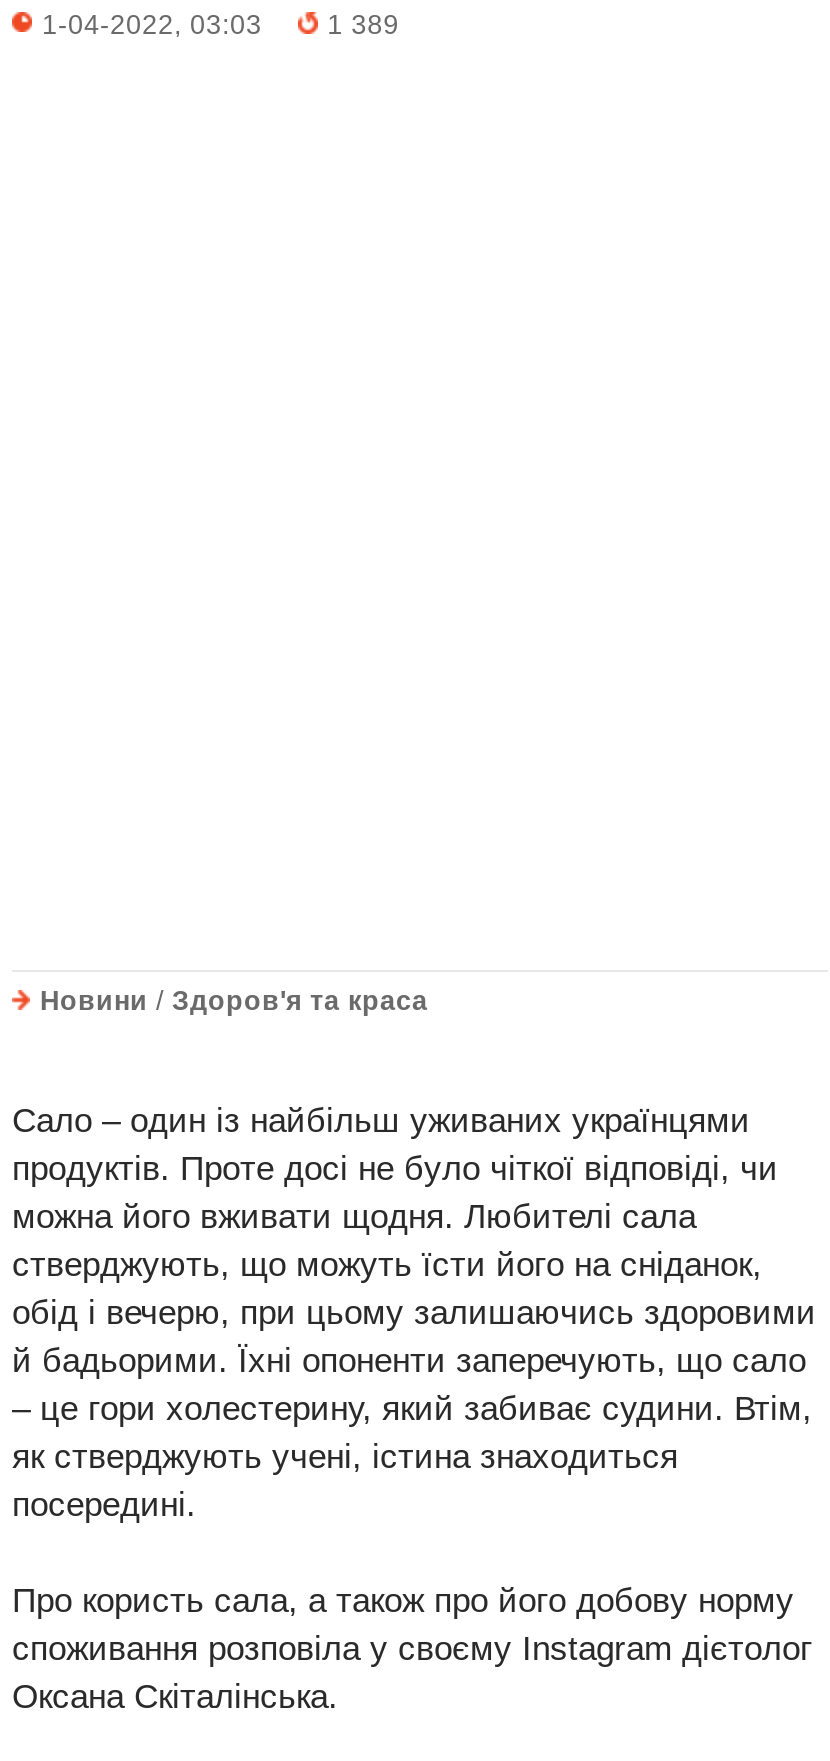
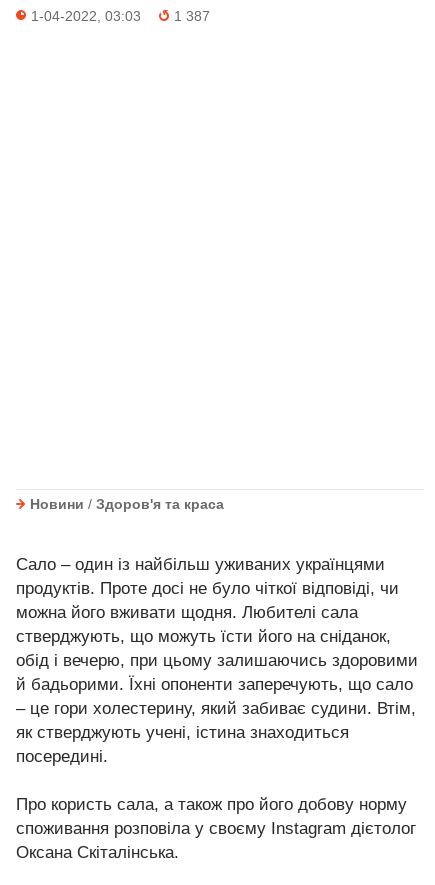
[327,10,399,40] 1 389 -> [174,9,210,24] 1 387

